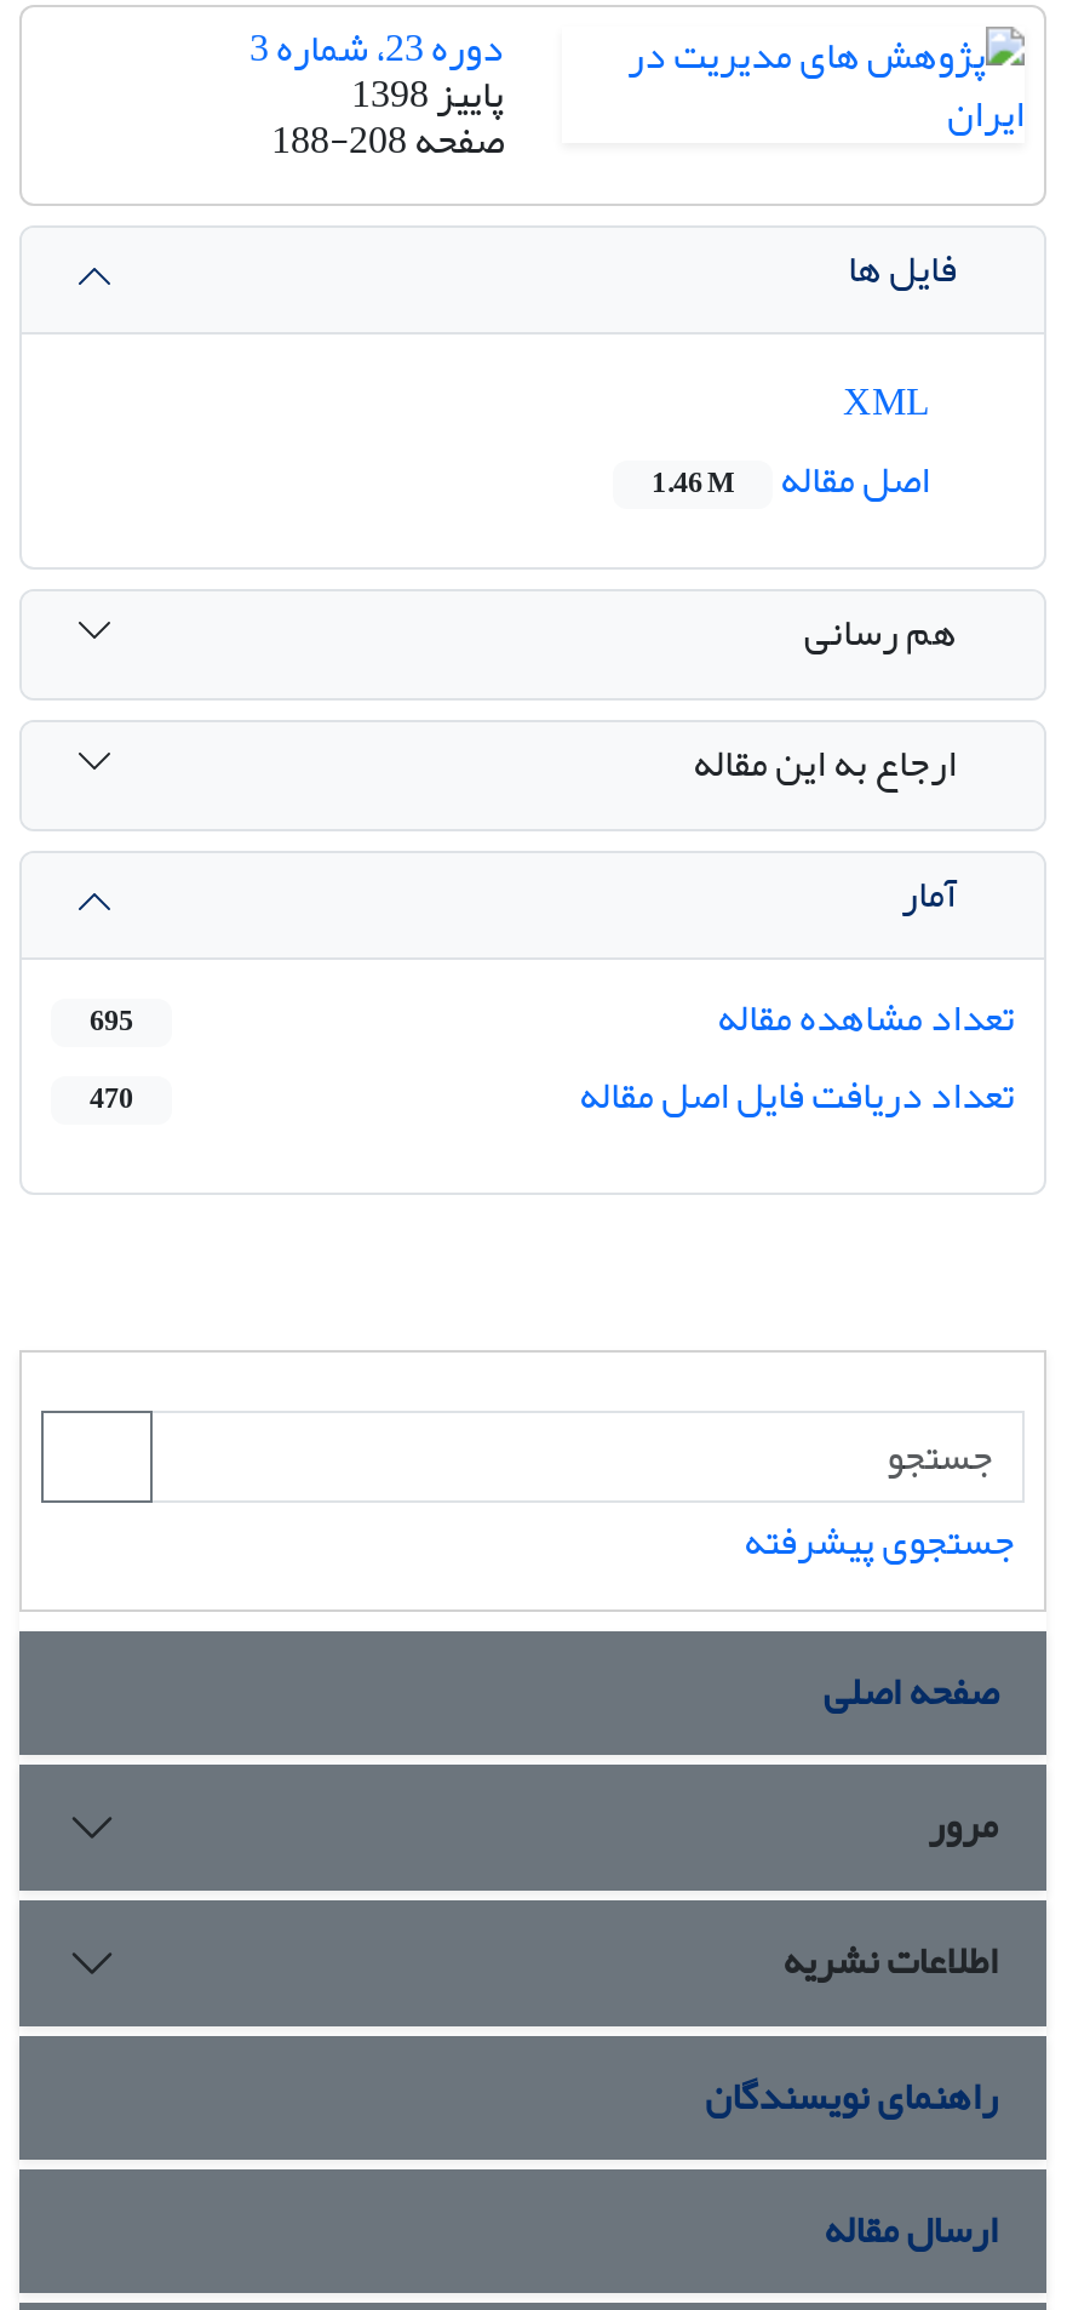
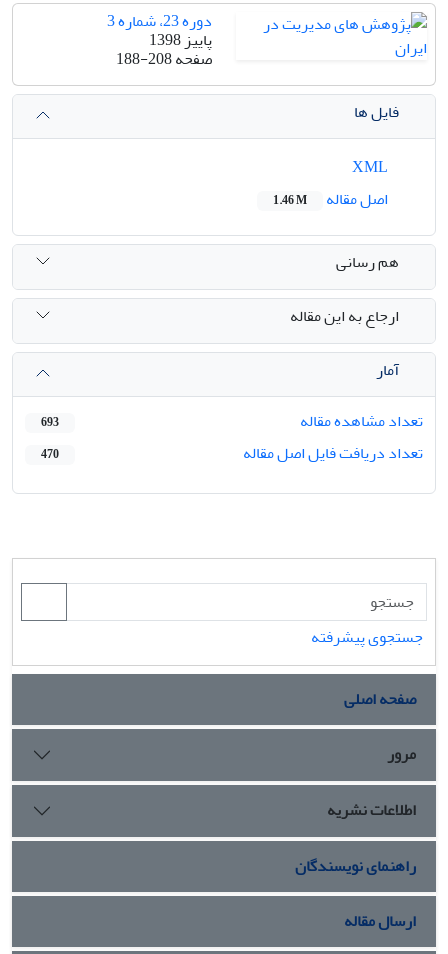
[90,994,133,1049] 695 -> [41,411,59,434] 693

